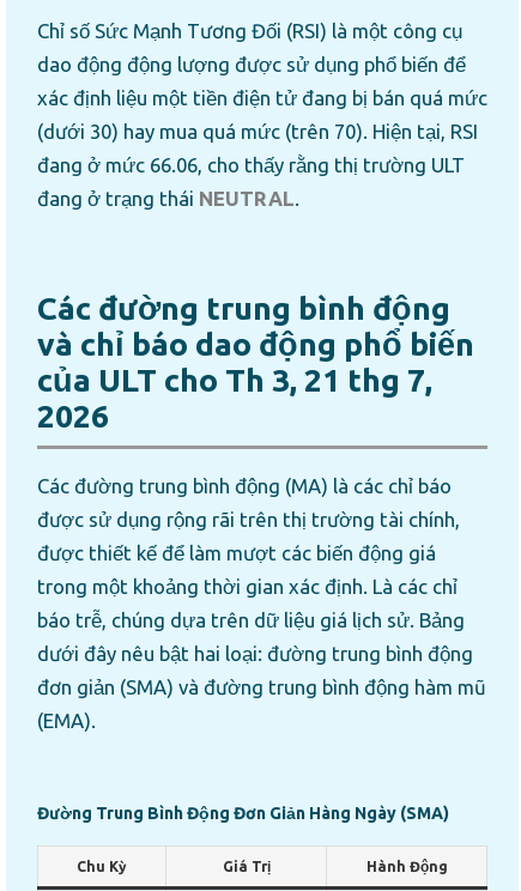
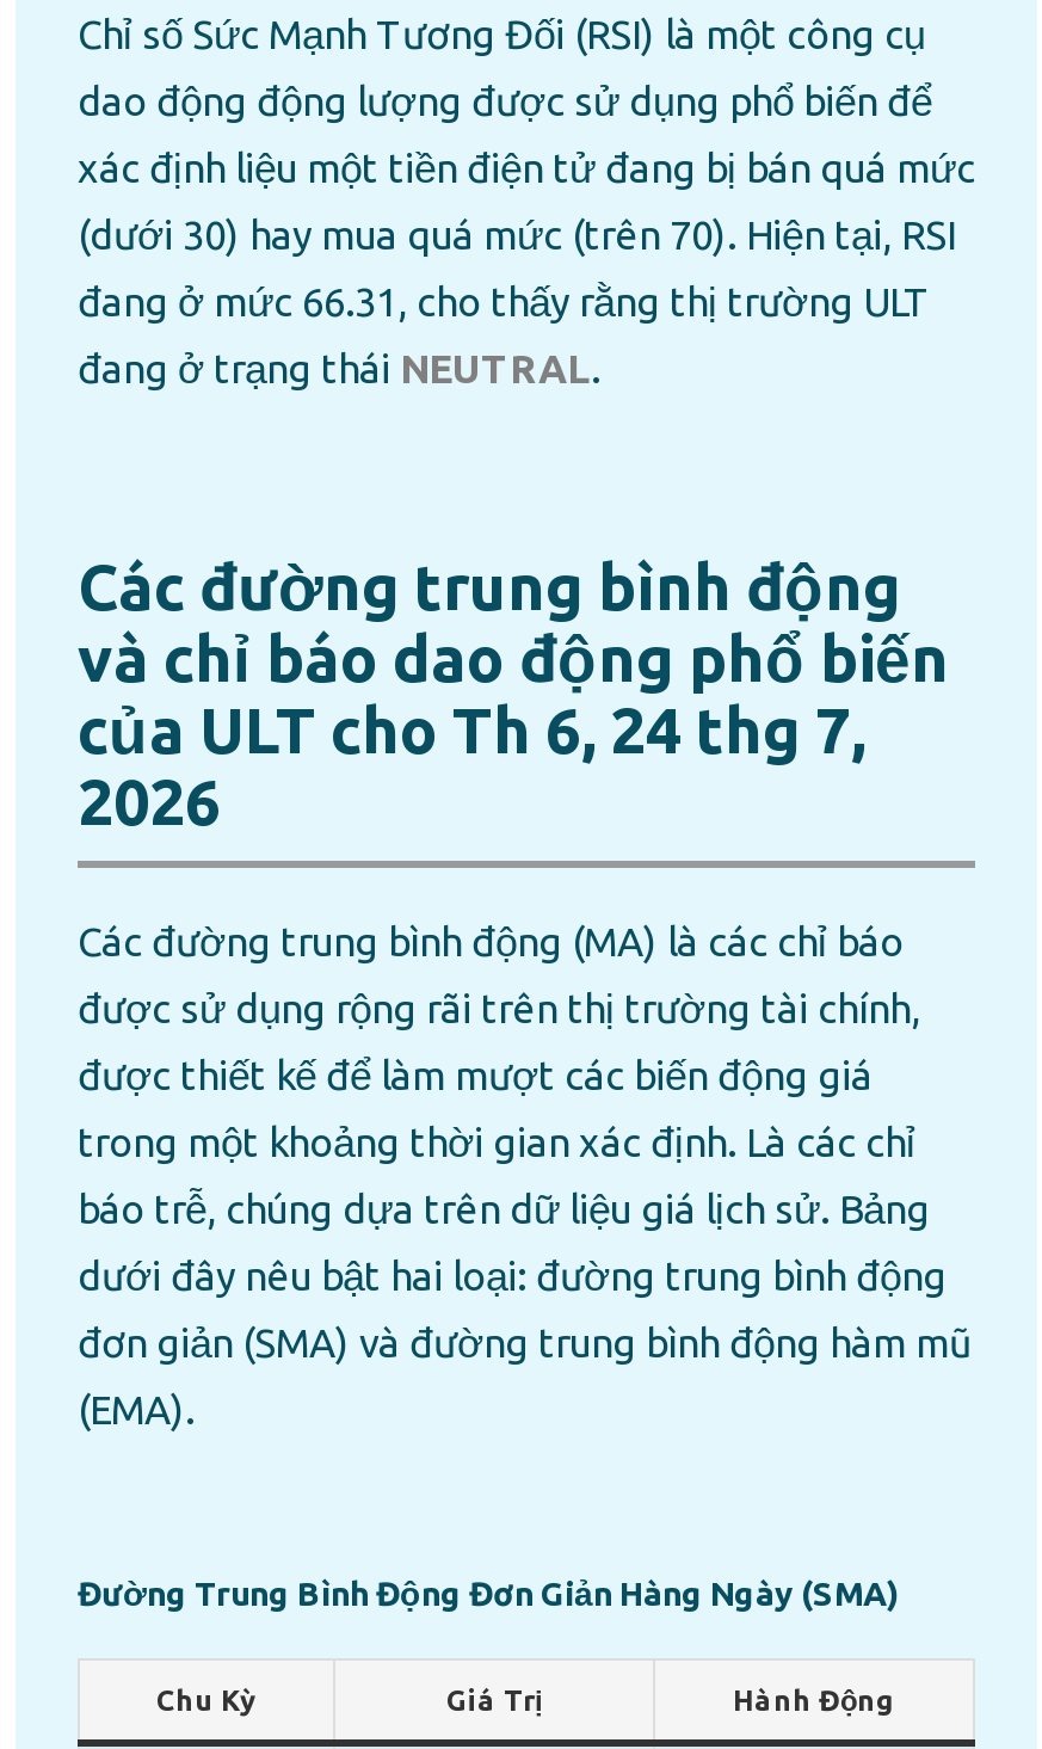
[37,153,465,176] đang ở mức 66.06, cho thấy rằng thị trường ULT -> [78,278,930,323] đang ở mức 66.31, cho thấy rằng thị trường ULT
[37,362,432,397] của ULT cho Th 3, 21 thg 7, -> [78,693,865,765] của ULT cho Th 6, 24 thg 7,

